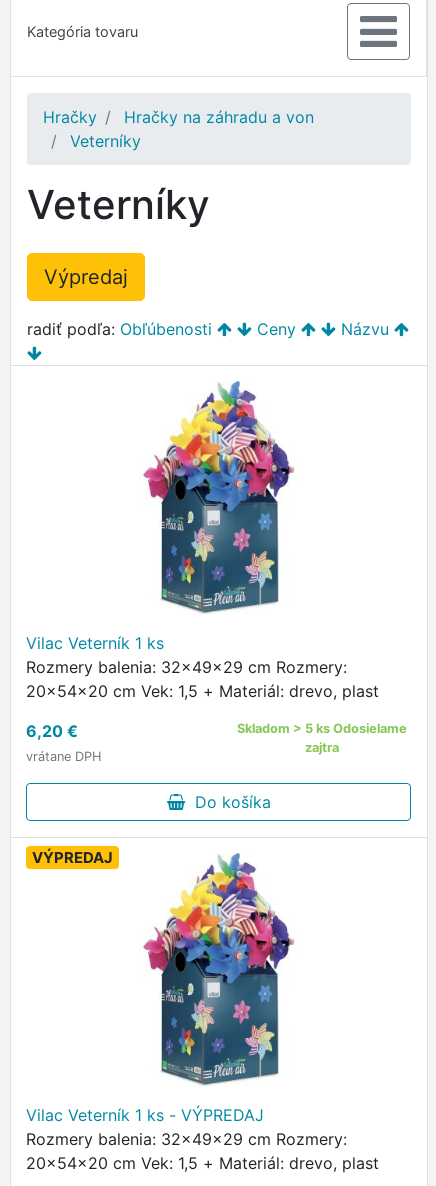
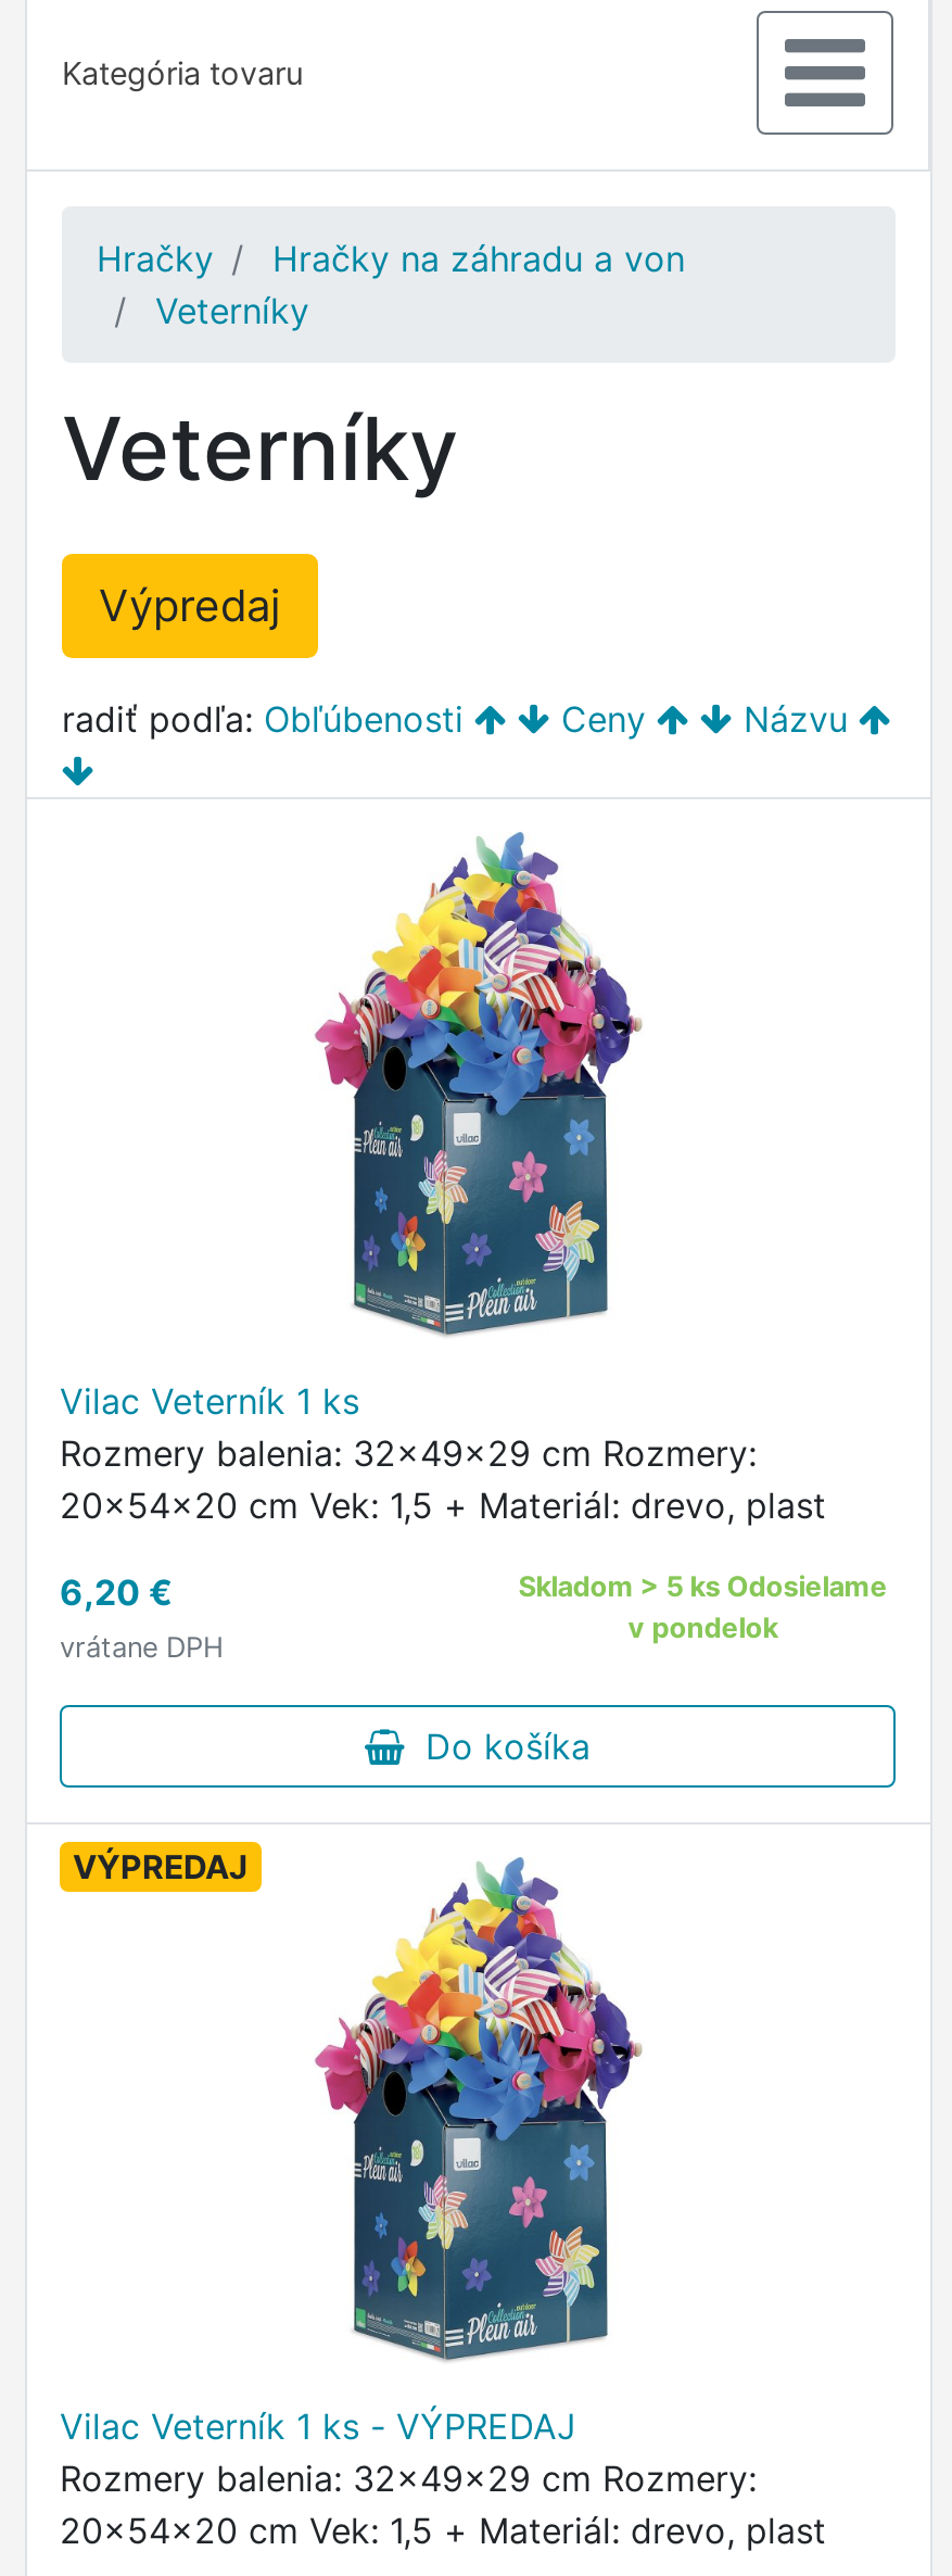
[305,740,339,755] zajtra -> [628,1612,778,1644] v pondelok

